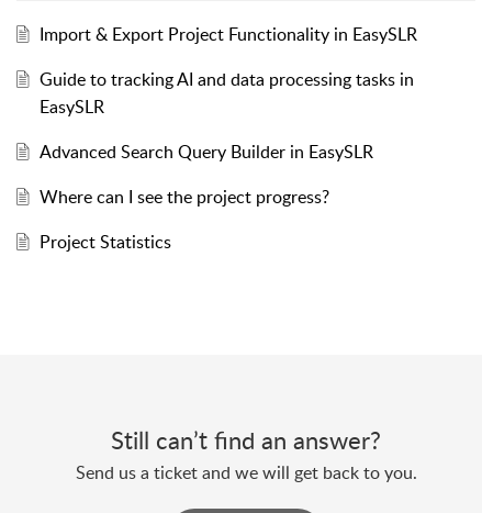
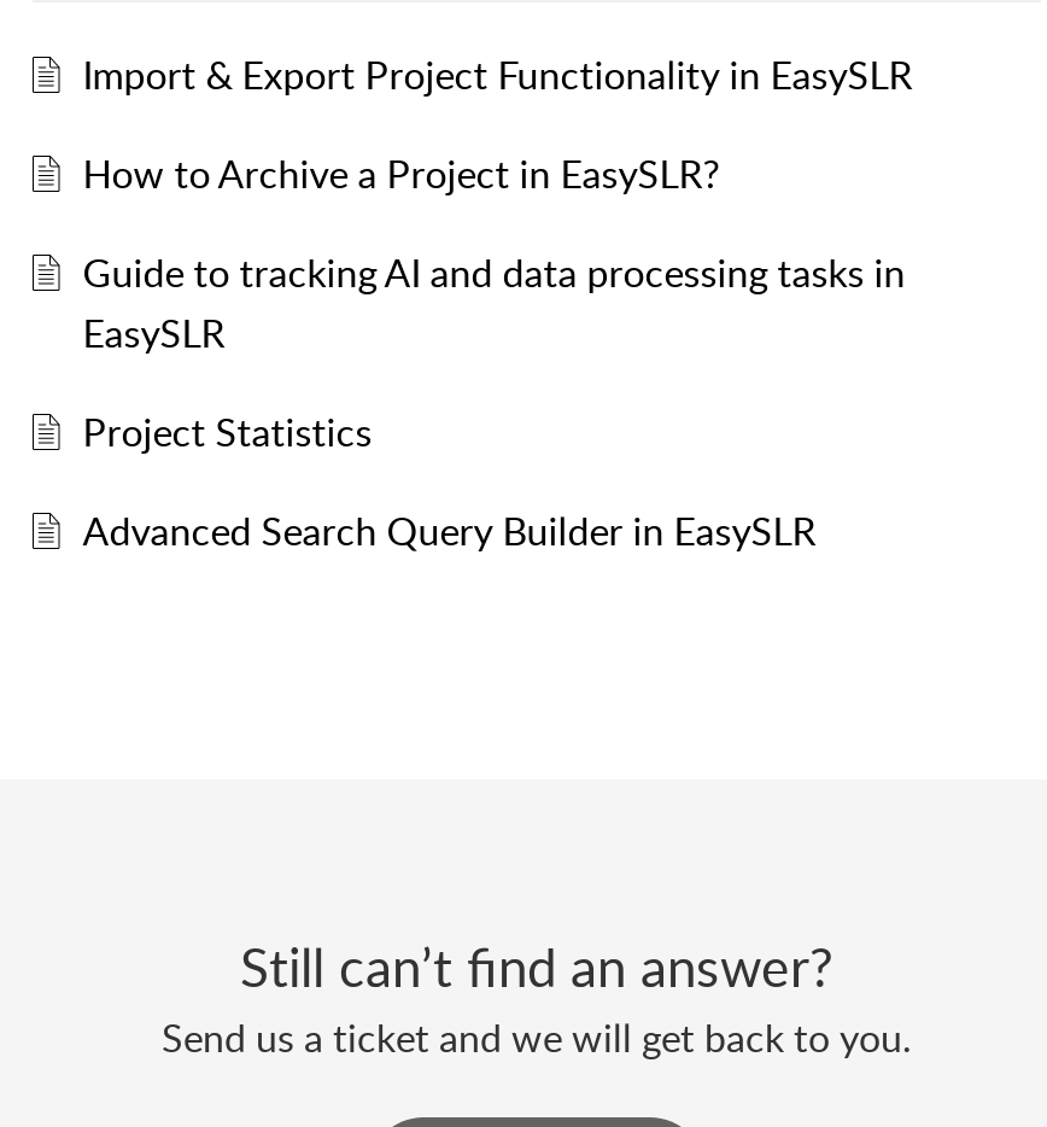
none -> [83,146,720,199] How to Archive a Project in EasySLR?
moved [39,67,414,118] -> [83,245,905,359]: Guide to tracking AI and data processing tasks in | EasySLR
moved [39,139,373,163] -> [83,503,816,557]: Advanced Search Query Builder in EasySLR
[39,184,329,208] Where can I see the project progress? -> none
moved [39,229,171,253] -> [83,404,372,458]: Project Statistics

